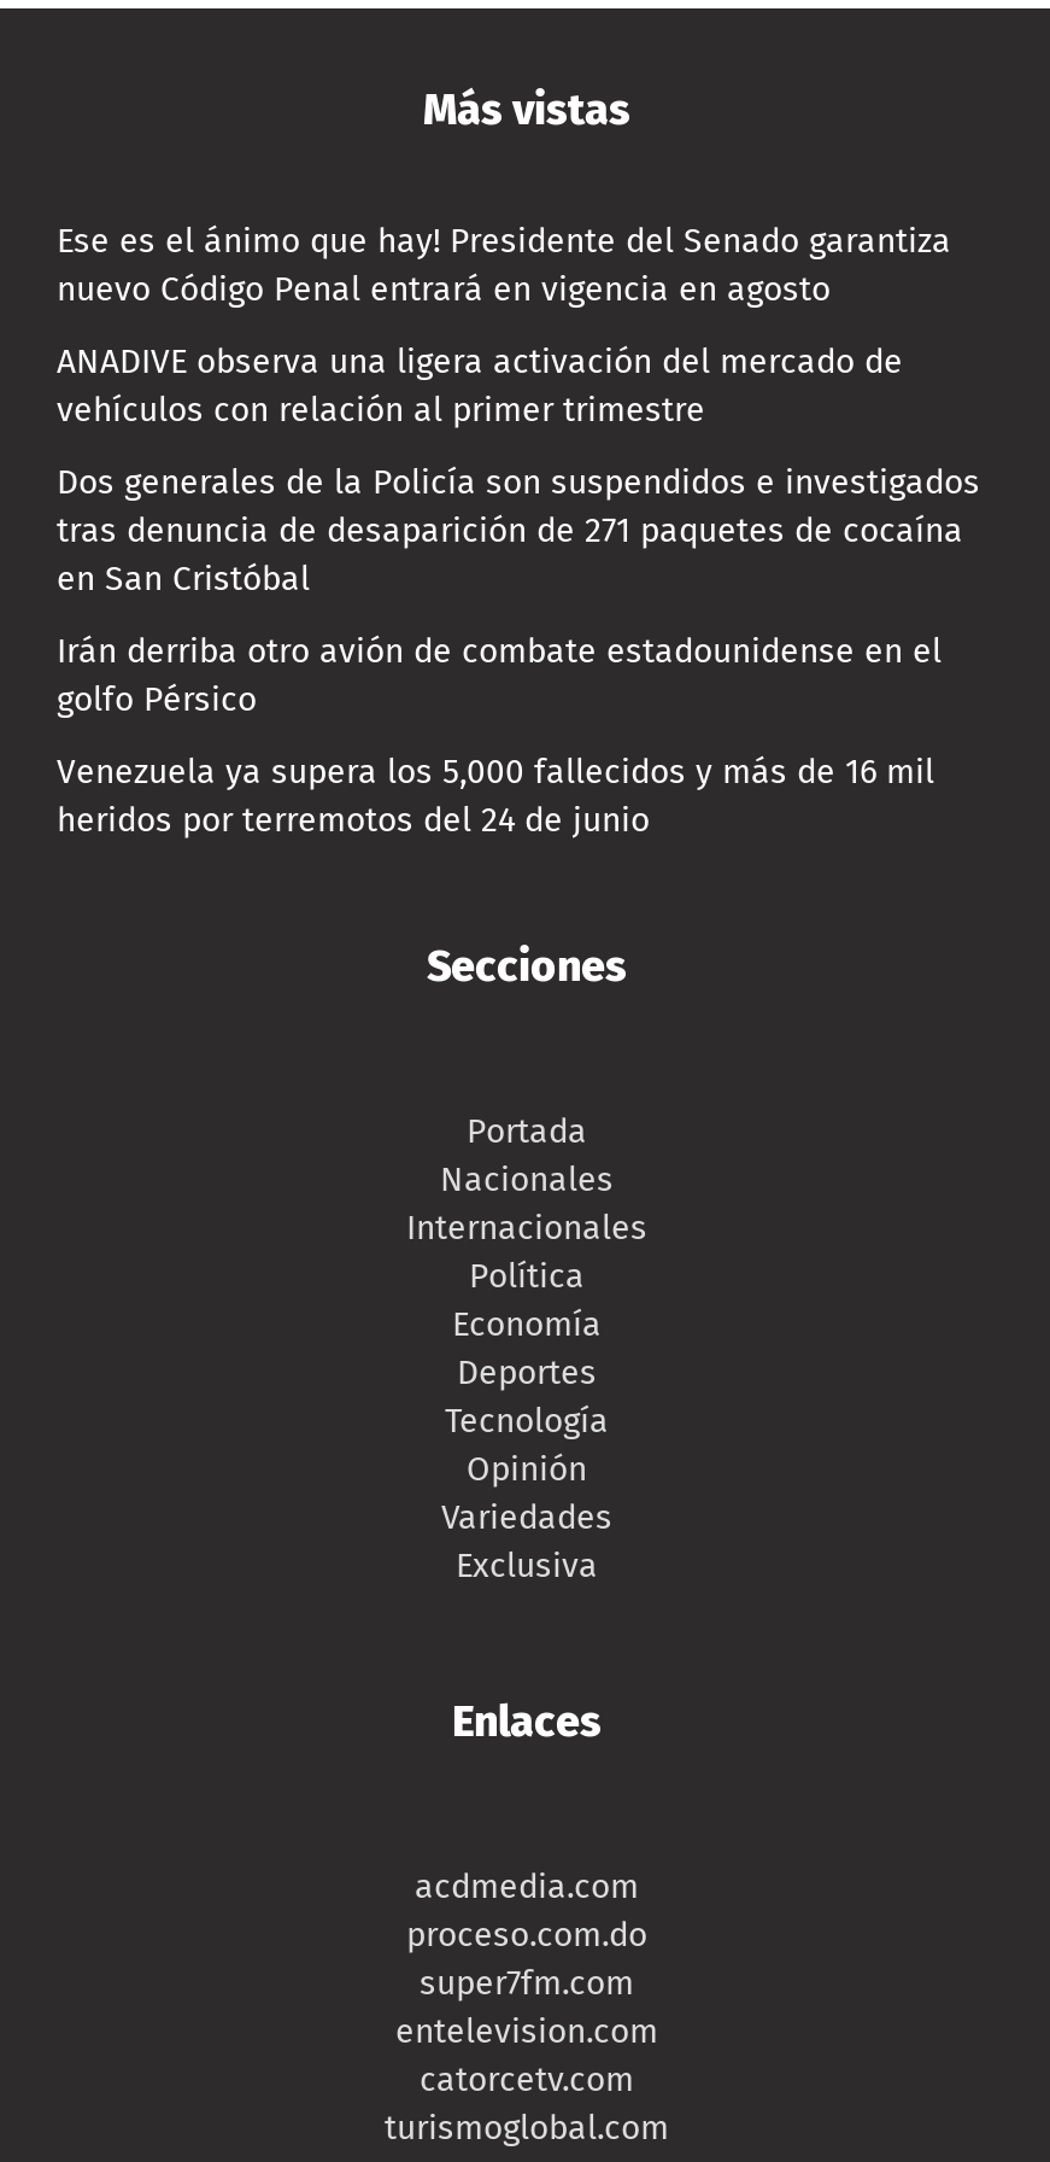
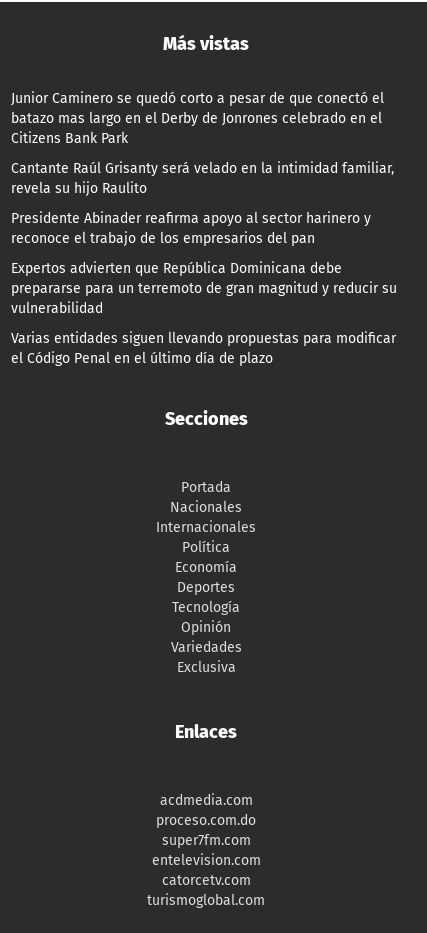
[57,222,951,311] Ese es el ánimo que hay! Presidente del Senado garantiza | nuevo Código Penal entrará en vigencia en agosto -> [11,90,384,147] Junior Caminero se quedó corto a pesar de que conectó el | batazo mas largo en el Derby de Jonrones celebrado en el | Citizens Bank Park
[57,342,903,432] ANADIVE observa una ligera activación del mercado de | vehículos con relación al primer trimestre -> [11,160,394,197] Cantante Raúl Grisanty será velado en la intimidad familiar, | revela su hijo Raulito
[57,463,980,601] Dos generales de la Policía son suspendidos e investigados | tras denuncia de desaparición de 271 paquetes de cocaína | en San Cristóbal -> [11,210,371,247] Presidente Abinader reafirma apoyo al sector harinero y | reconoce el trabajo de los empresarios del pan
[57,632,942,721] Irán derriba otro avión de combate estadounidense en el | golfo Pérsico -> [11,260,397,317] Expertos advierten que República Dominicana debe | prepararse para un terremoto de gran magnitud y reducir su | vulnerabilidad
[57,753,934,842] Venezuela ya supera los 5,000 fallecidos y más de 16 mil | heridos por terremotos del 24 de junio -> [11,330,396,367] Varias entidades siguen llevando propuestas para modificar | el Código Penal en el último día de plazo

